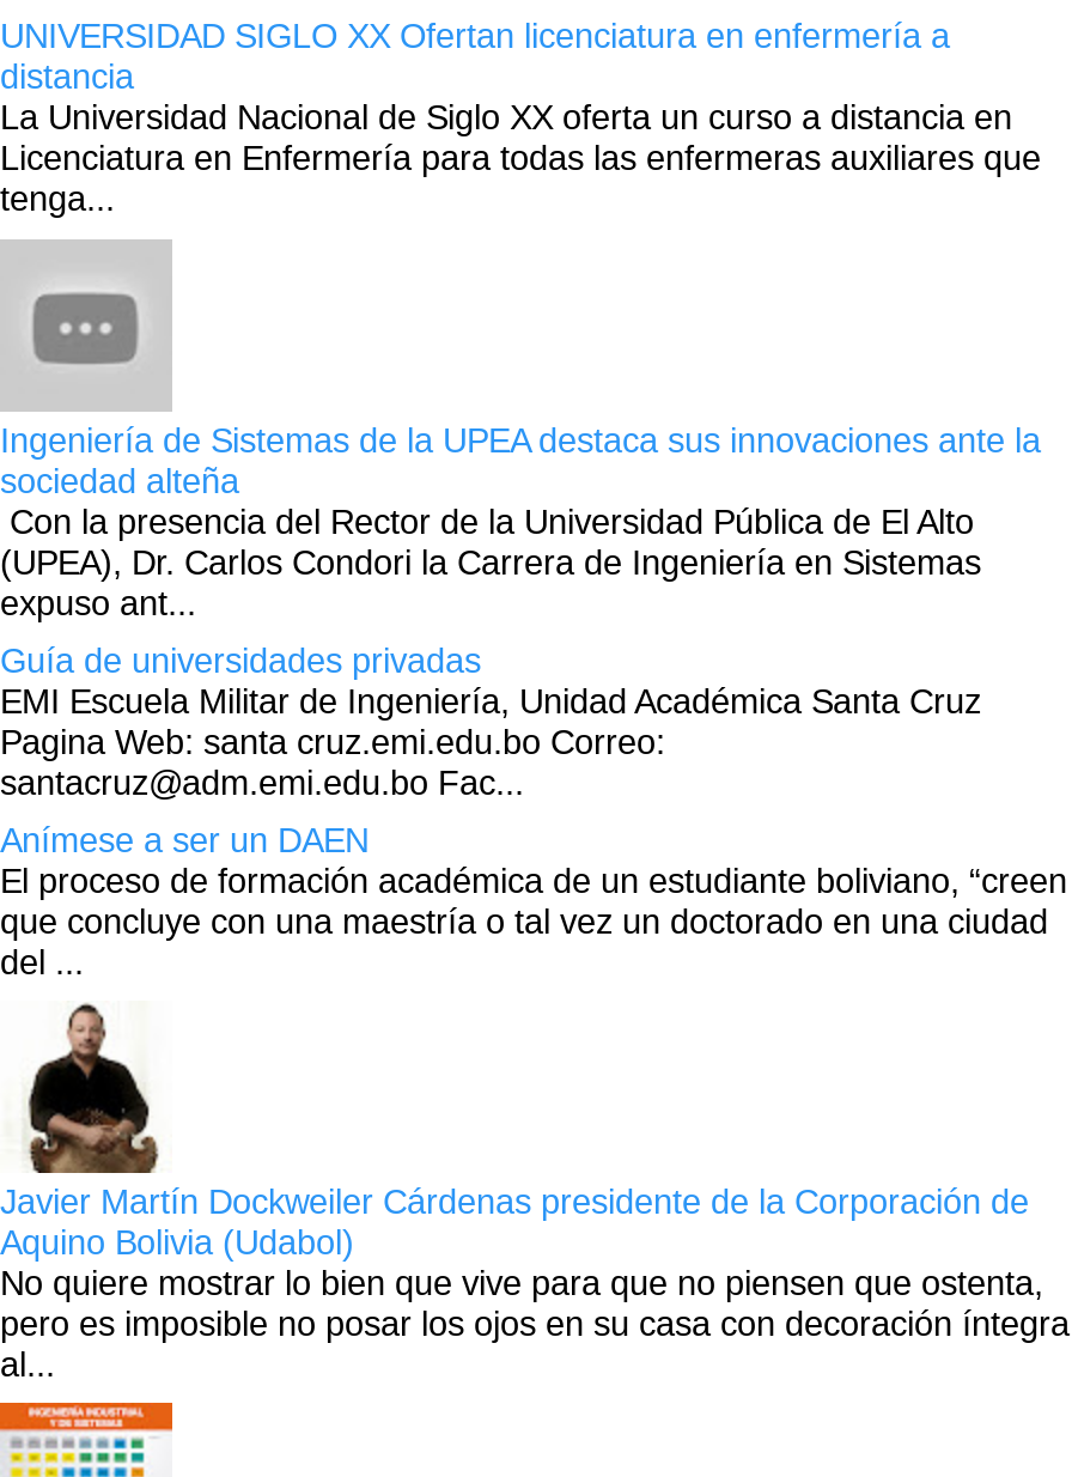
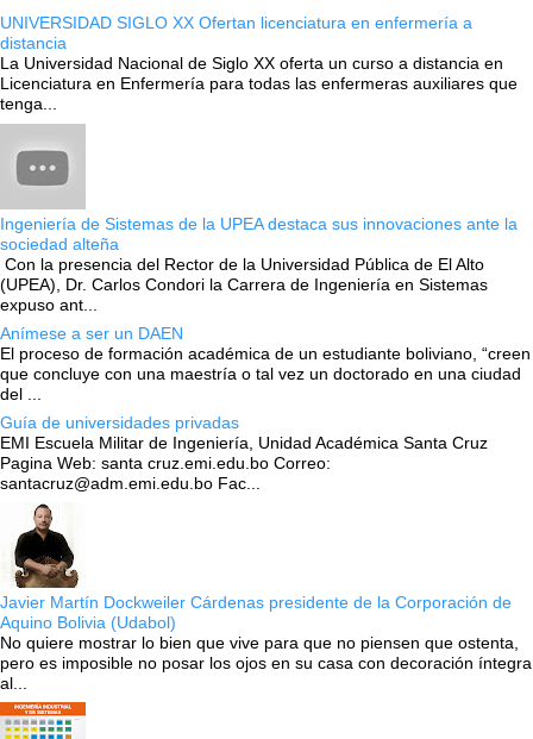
moved [0,641,981,802] -> [0,413,488,493]: Guía de universidades privadas | EMI Escuela Militar de Ingeniería, Unidad Académica Santa Cruz | Pagina Web: santa cruz.emi.edu.bo Correo: | santacruz@adm.emi.edu.bo Fac...
moved [0,821,1067,981] -> [0,324,531,403]: Anímese a ser un DAEN | El proceso de formación académica de un estudiante boliviano, “creen | que concluye con una maestría o tal vez un doctorado en una ciudad | del ...

